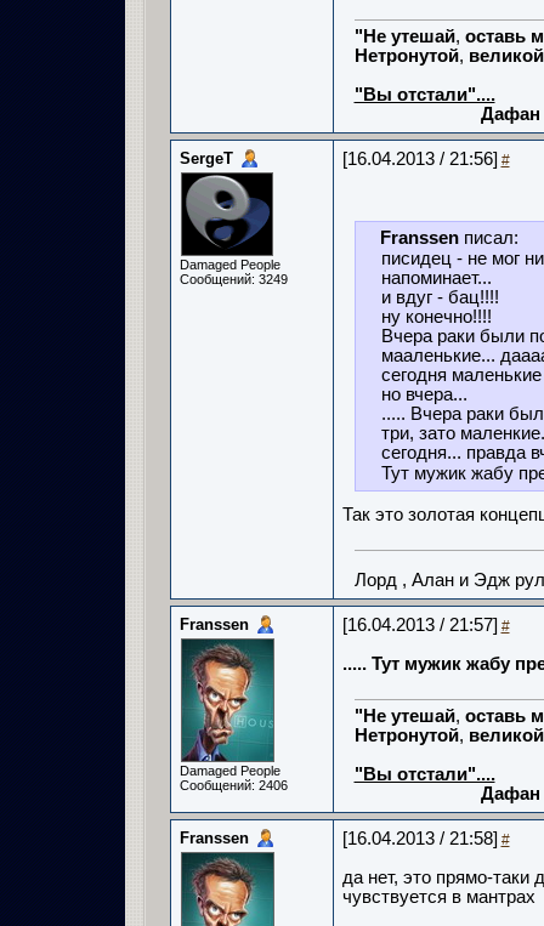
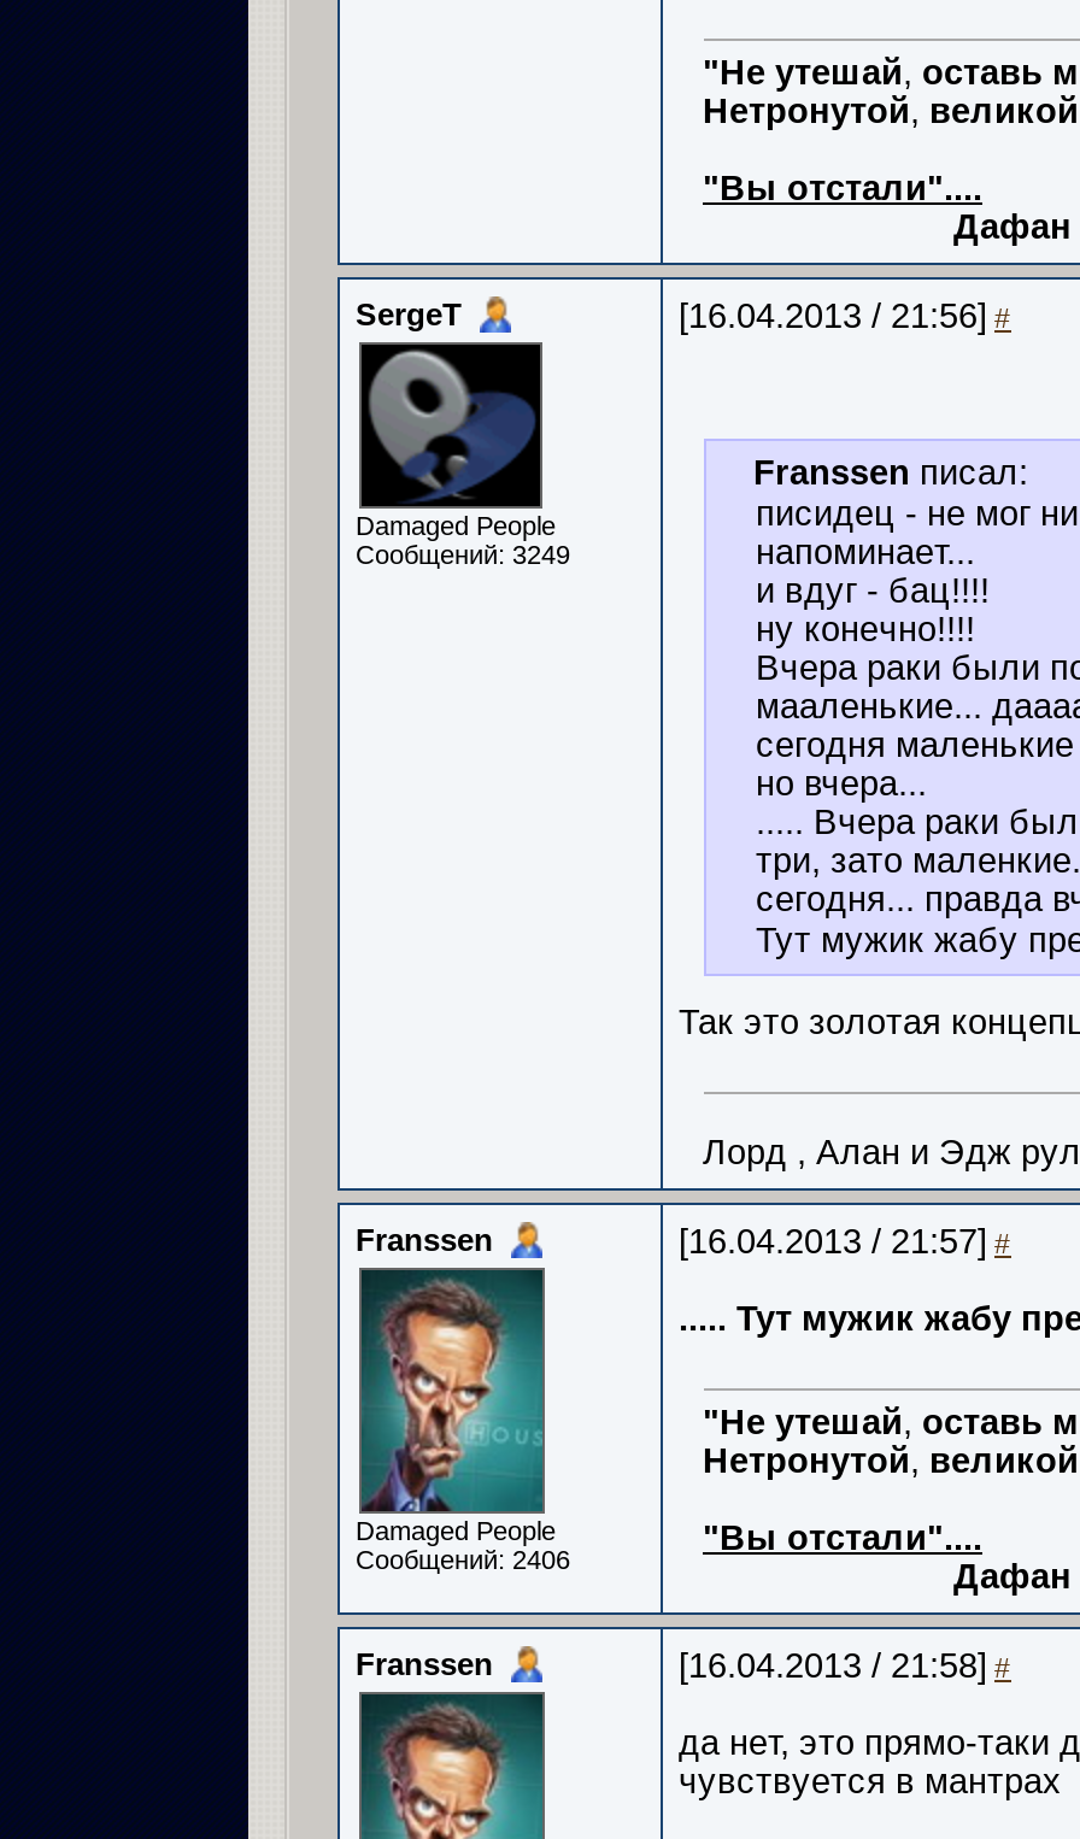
[204,174,250,252] [image] -> [405,345,494,501] [image]

